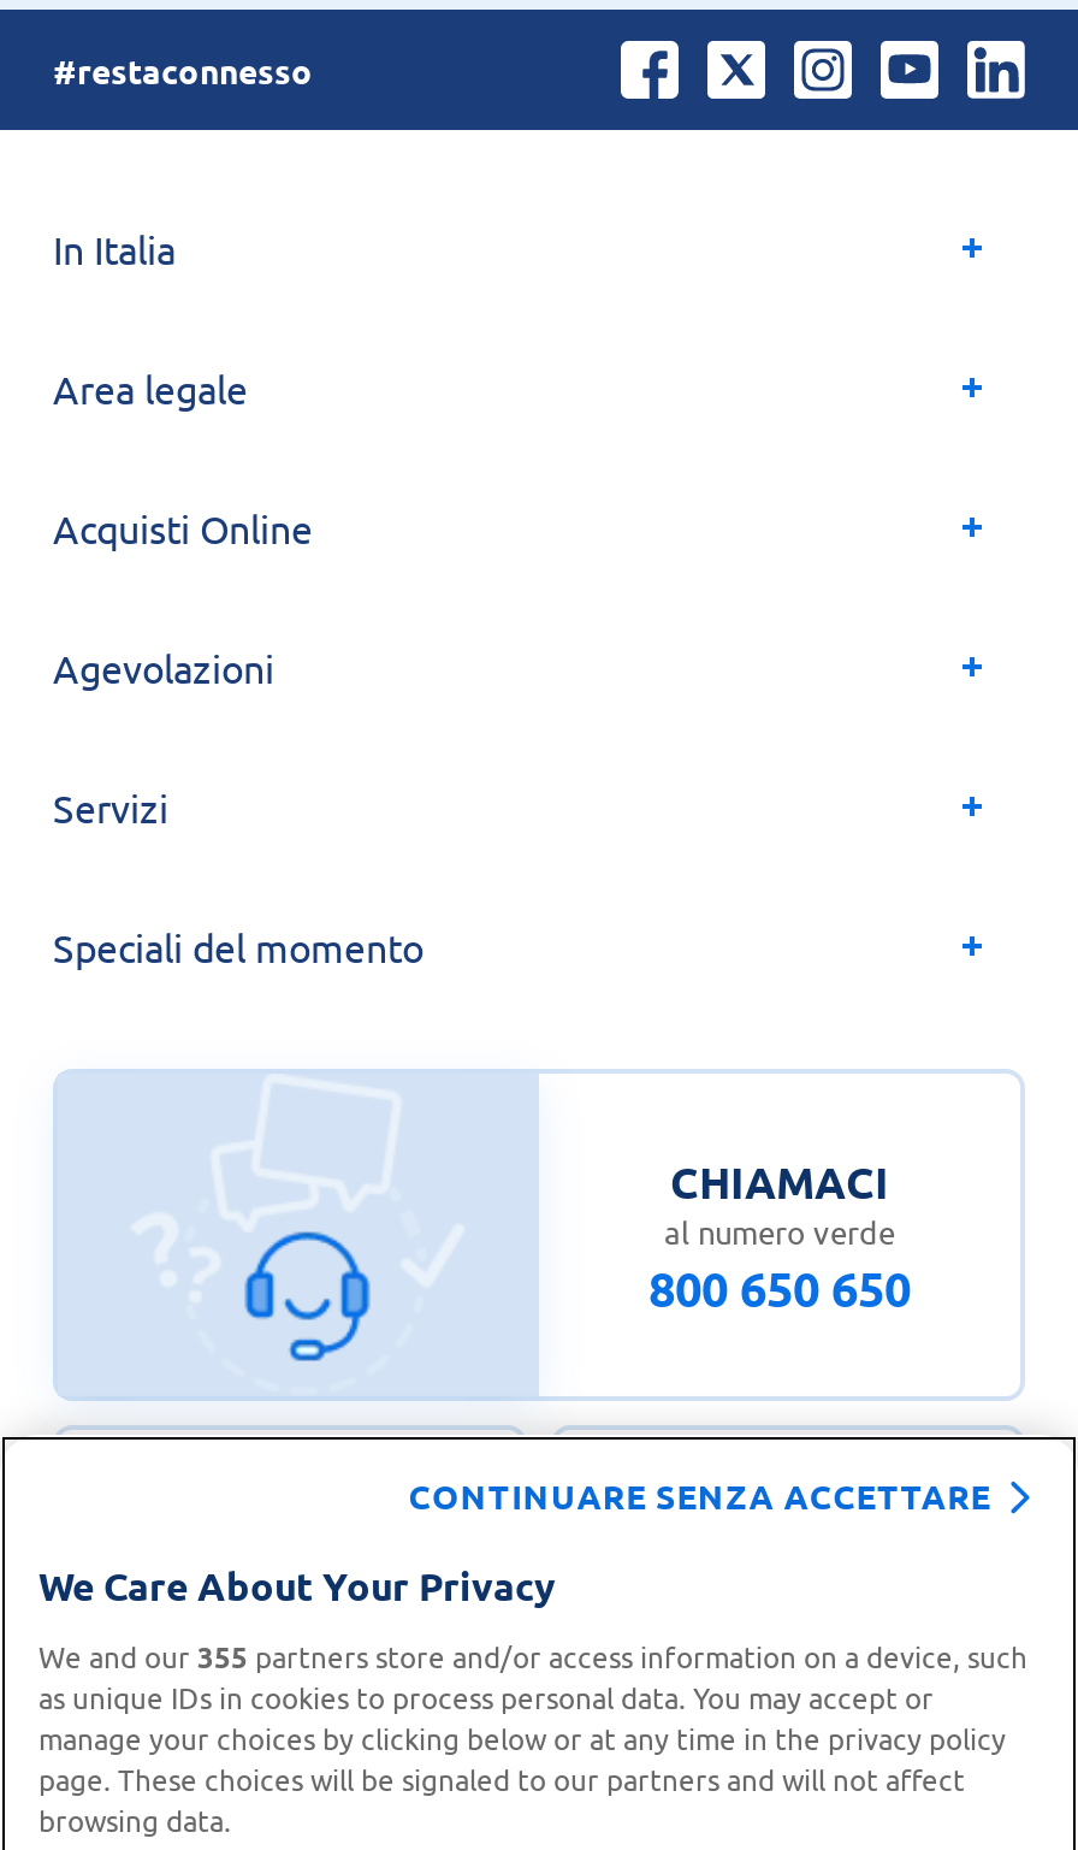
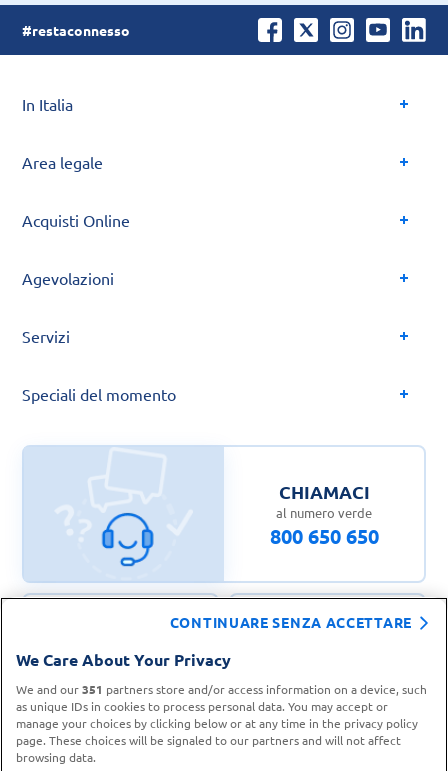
[38,1637,1027,1675] We and our 355 partners store and/or access information on a device, such -> [16,681,427,697] We and our 351 partners store and/or access information on a device, such

